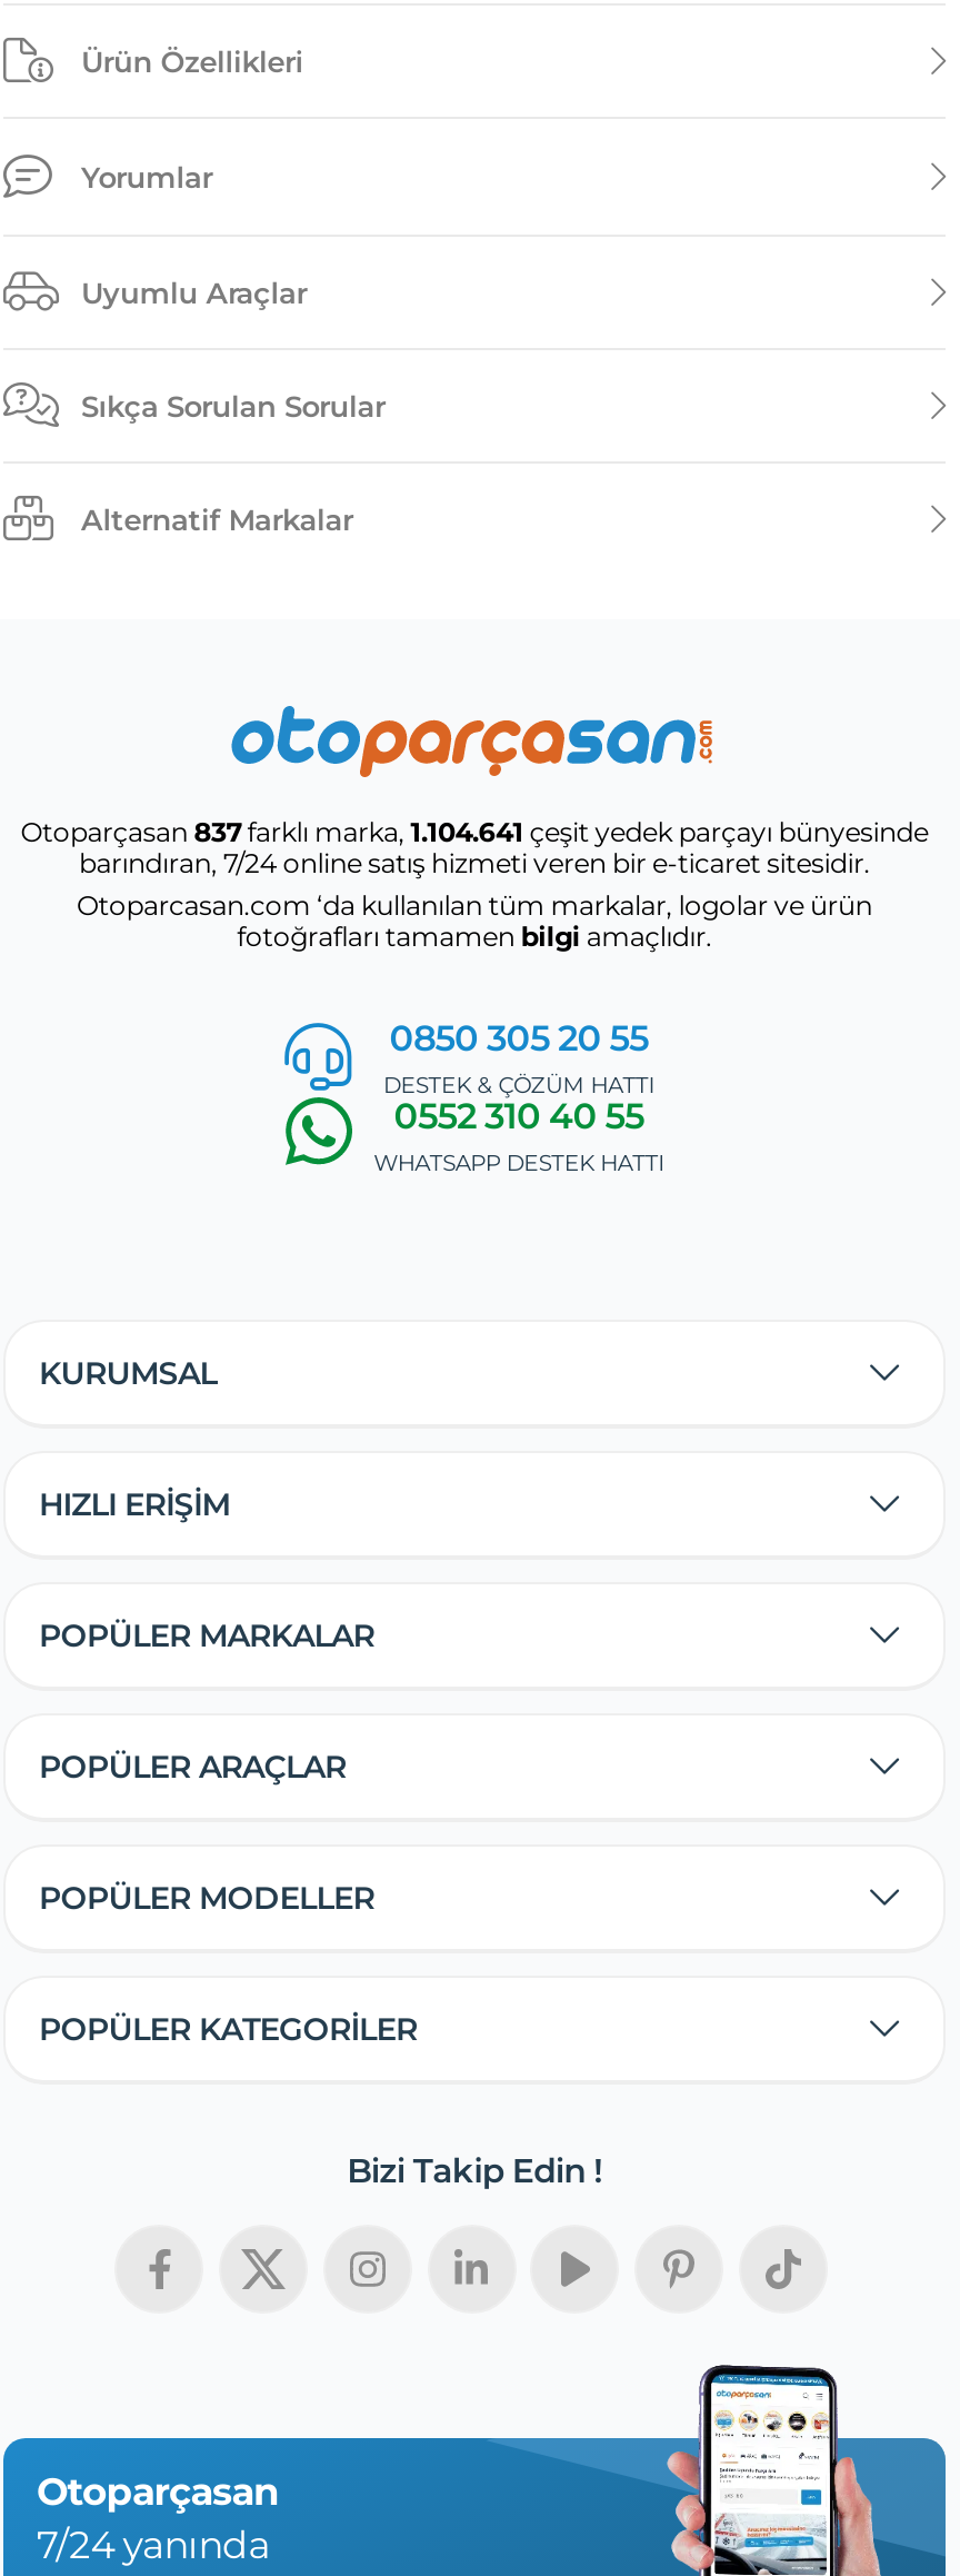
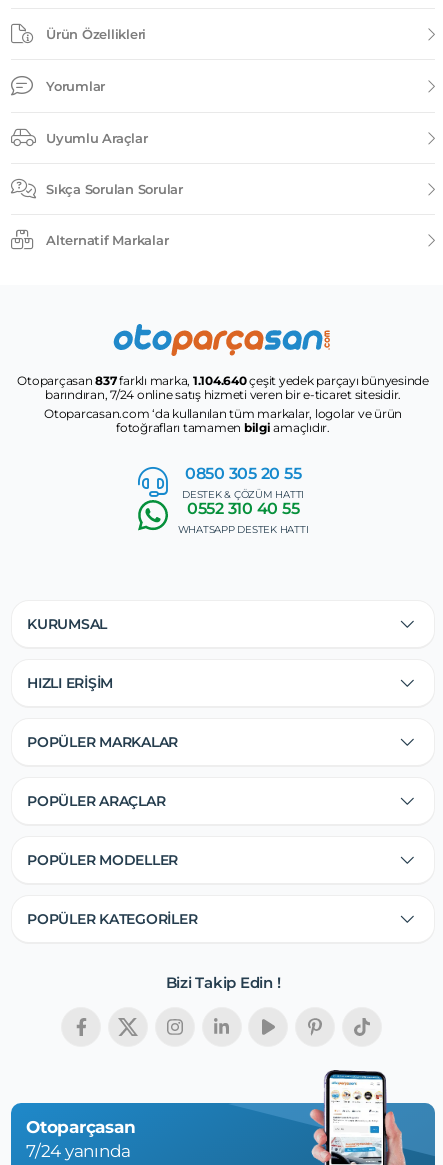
[21,814,928,848] Otoparçasan 837farklı marka, 1.104.641 çeşit yedek parçayı bünyesinde -> [17,373,429,388] Otoparçasan 837farklı marka, 1.104.640 çeşit yedek parçayı bünyesinde

